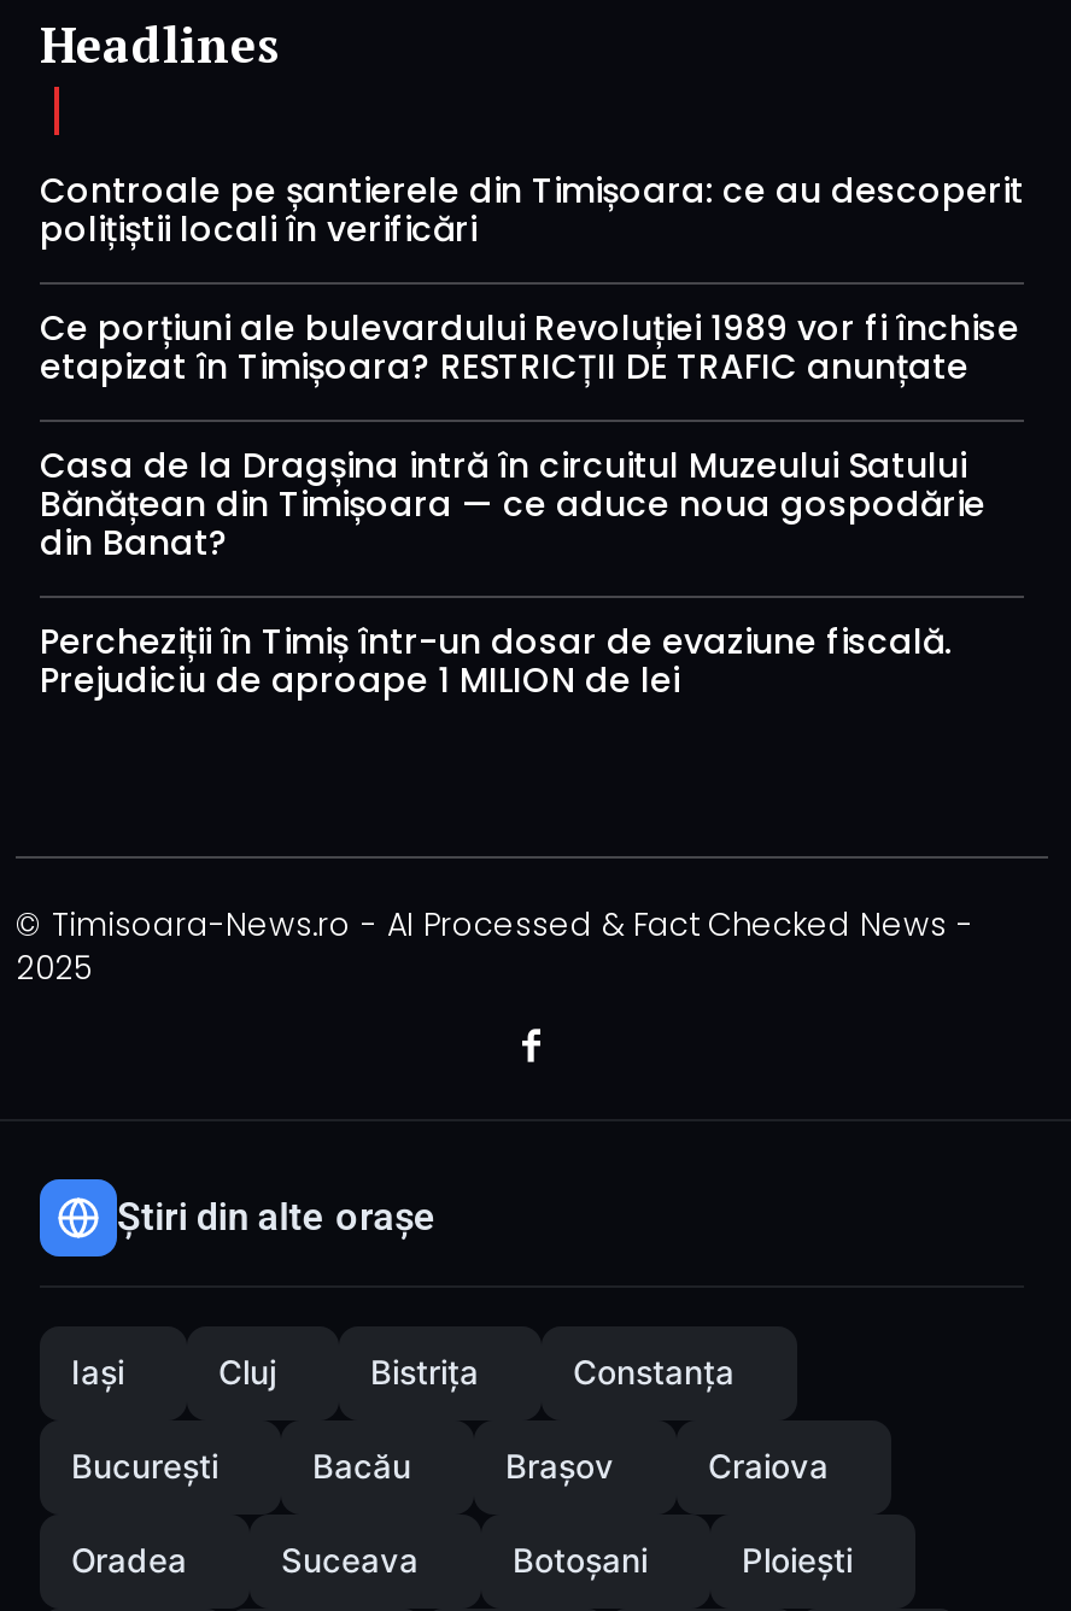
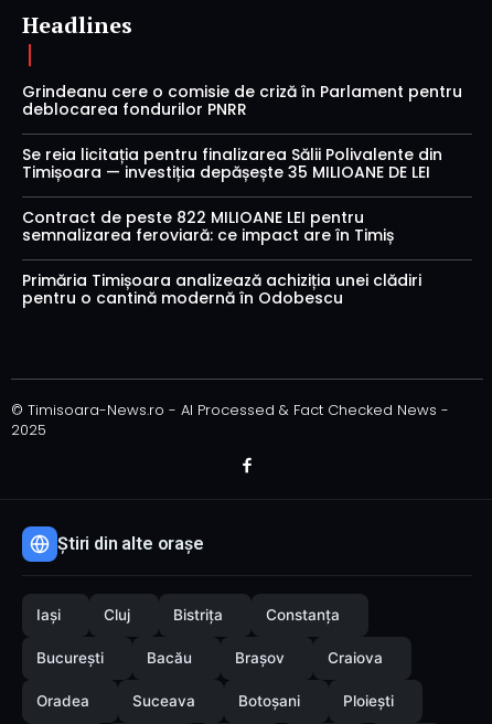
[40,166,1024,253] Controale pe șantierele din Timișoara: ce au descoperit | polițiștii locali în verificări -> [22,81,462,120] Grindeanu cere o comisie de criză în Parlament pentru | deblocarea fondurilor PNRR
[40,304,1019,391] Ce porțiuni ale bulevardului Revoluției 1989 vor fi închise | etapizat în Timișoara? RESTRICȚII DE TRAFIC anunțate -> [22,143,442,183] Se reia licitația pentru finalizarea Sălii Polivalente din | Timișoara — investiția depășește 35 MILIOANE DE LEI
[40,441,985,567] Casa de la Dragșina intră în circuitul Muzeului Satului | Bănățean din Timișoara — ce aduce noua gospodărie | din Banat? -> [22,206,394,246] Contract de peste 822 MILIOANE LEI pentru | semnalizarea feroviară: ce impact are în Timiș
[40,617,952,704] Percheziții în Timiș într-un dosar de evaziune fiscală. | Prejudiciu de aproape 1 MILION de lei -> [22,269,421,309] Primăria Timișoara analizează achiziția unei clădiri | pentru o cantină modernă în Odobescu

